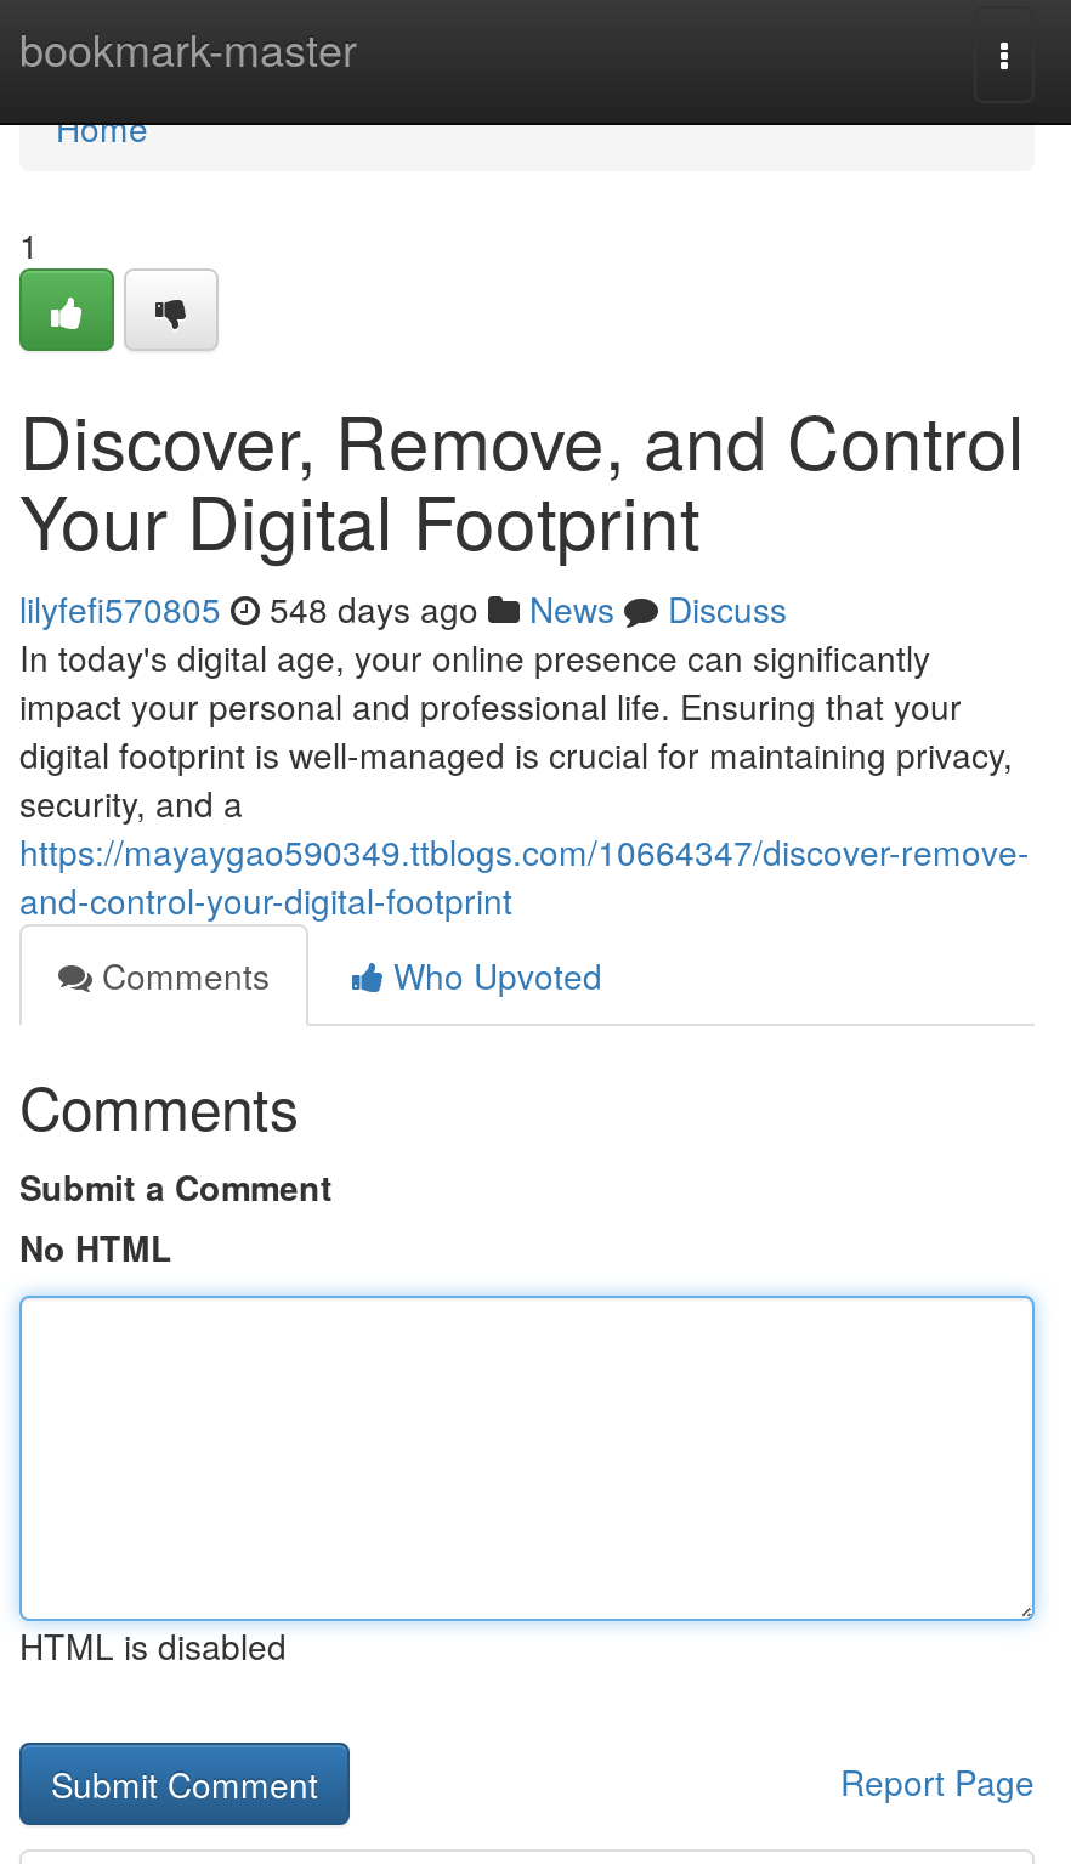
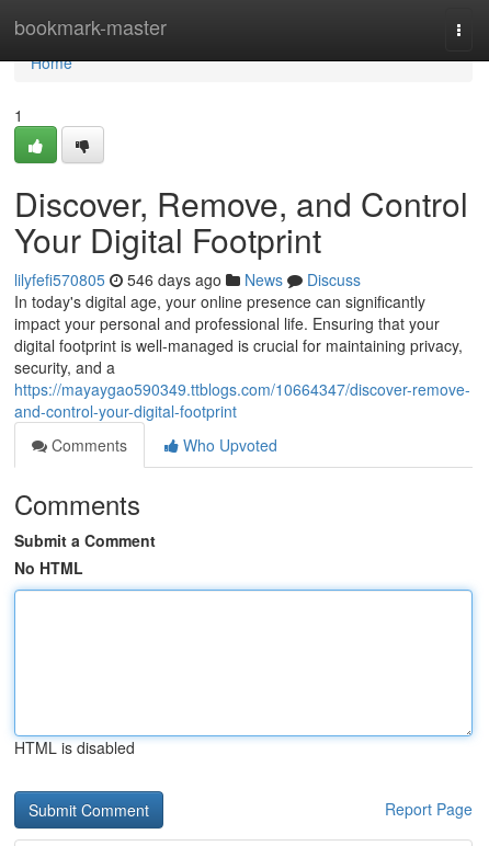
[19,584,787,633] lilyfefi570805 548 days ago News Discuss -> [14,268,361,290] lilyfefi570805 546 days ago News Discuss

